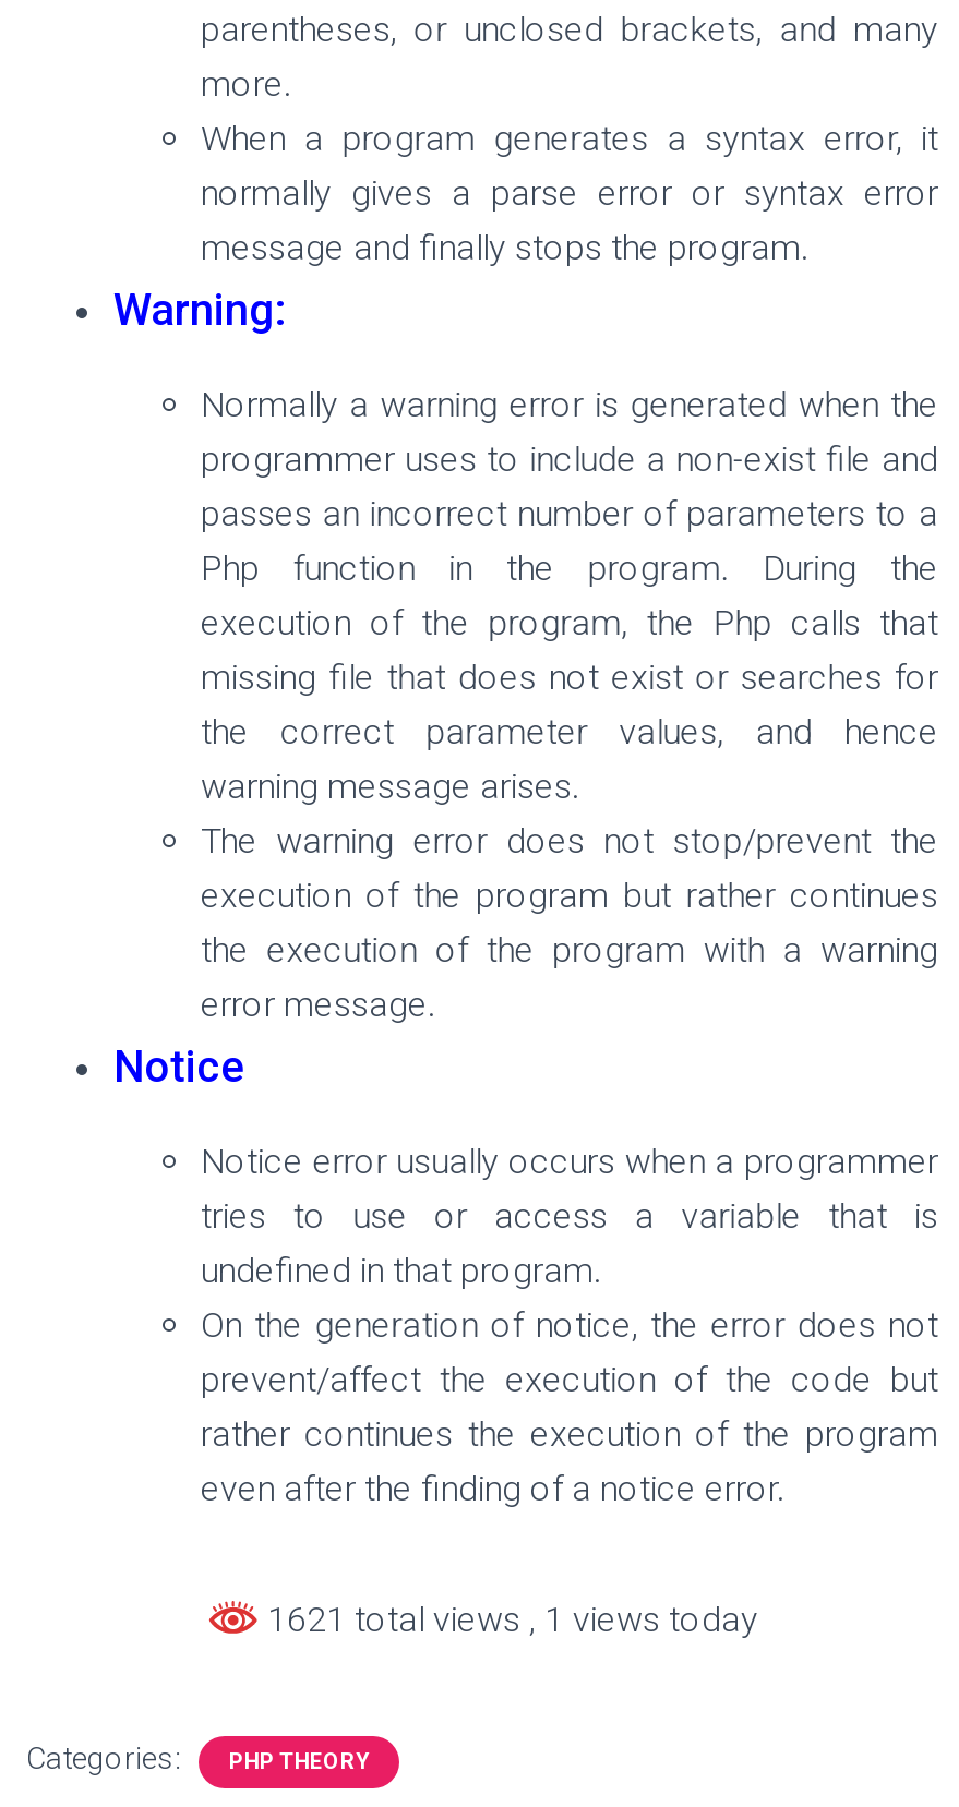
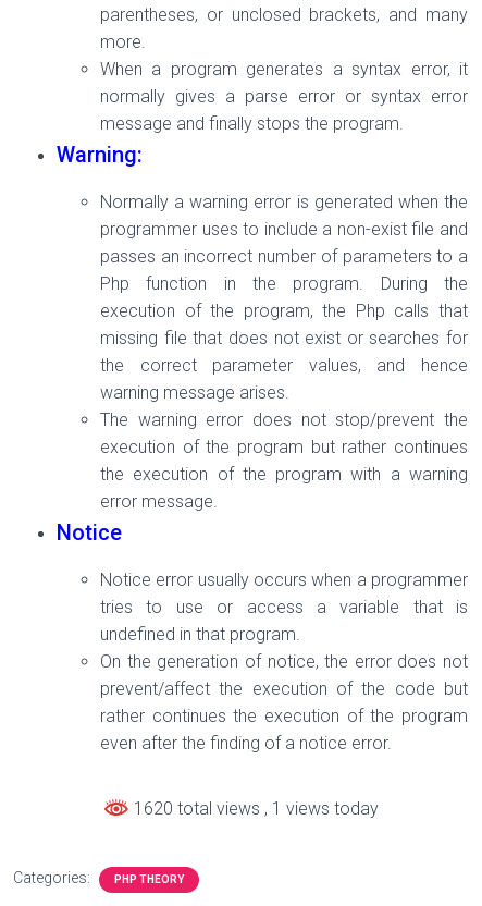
[259,1599,758,1640] 1621 total views, 1 views today -> [129,798,378,819] 1620 total views, 1 views today

